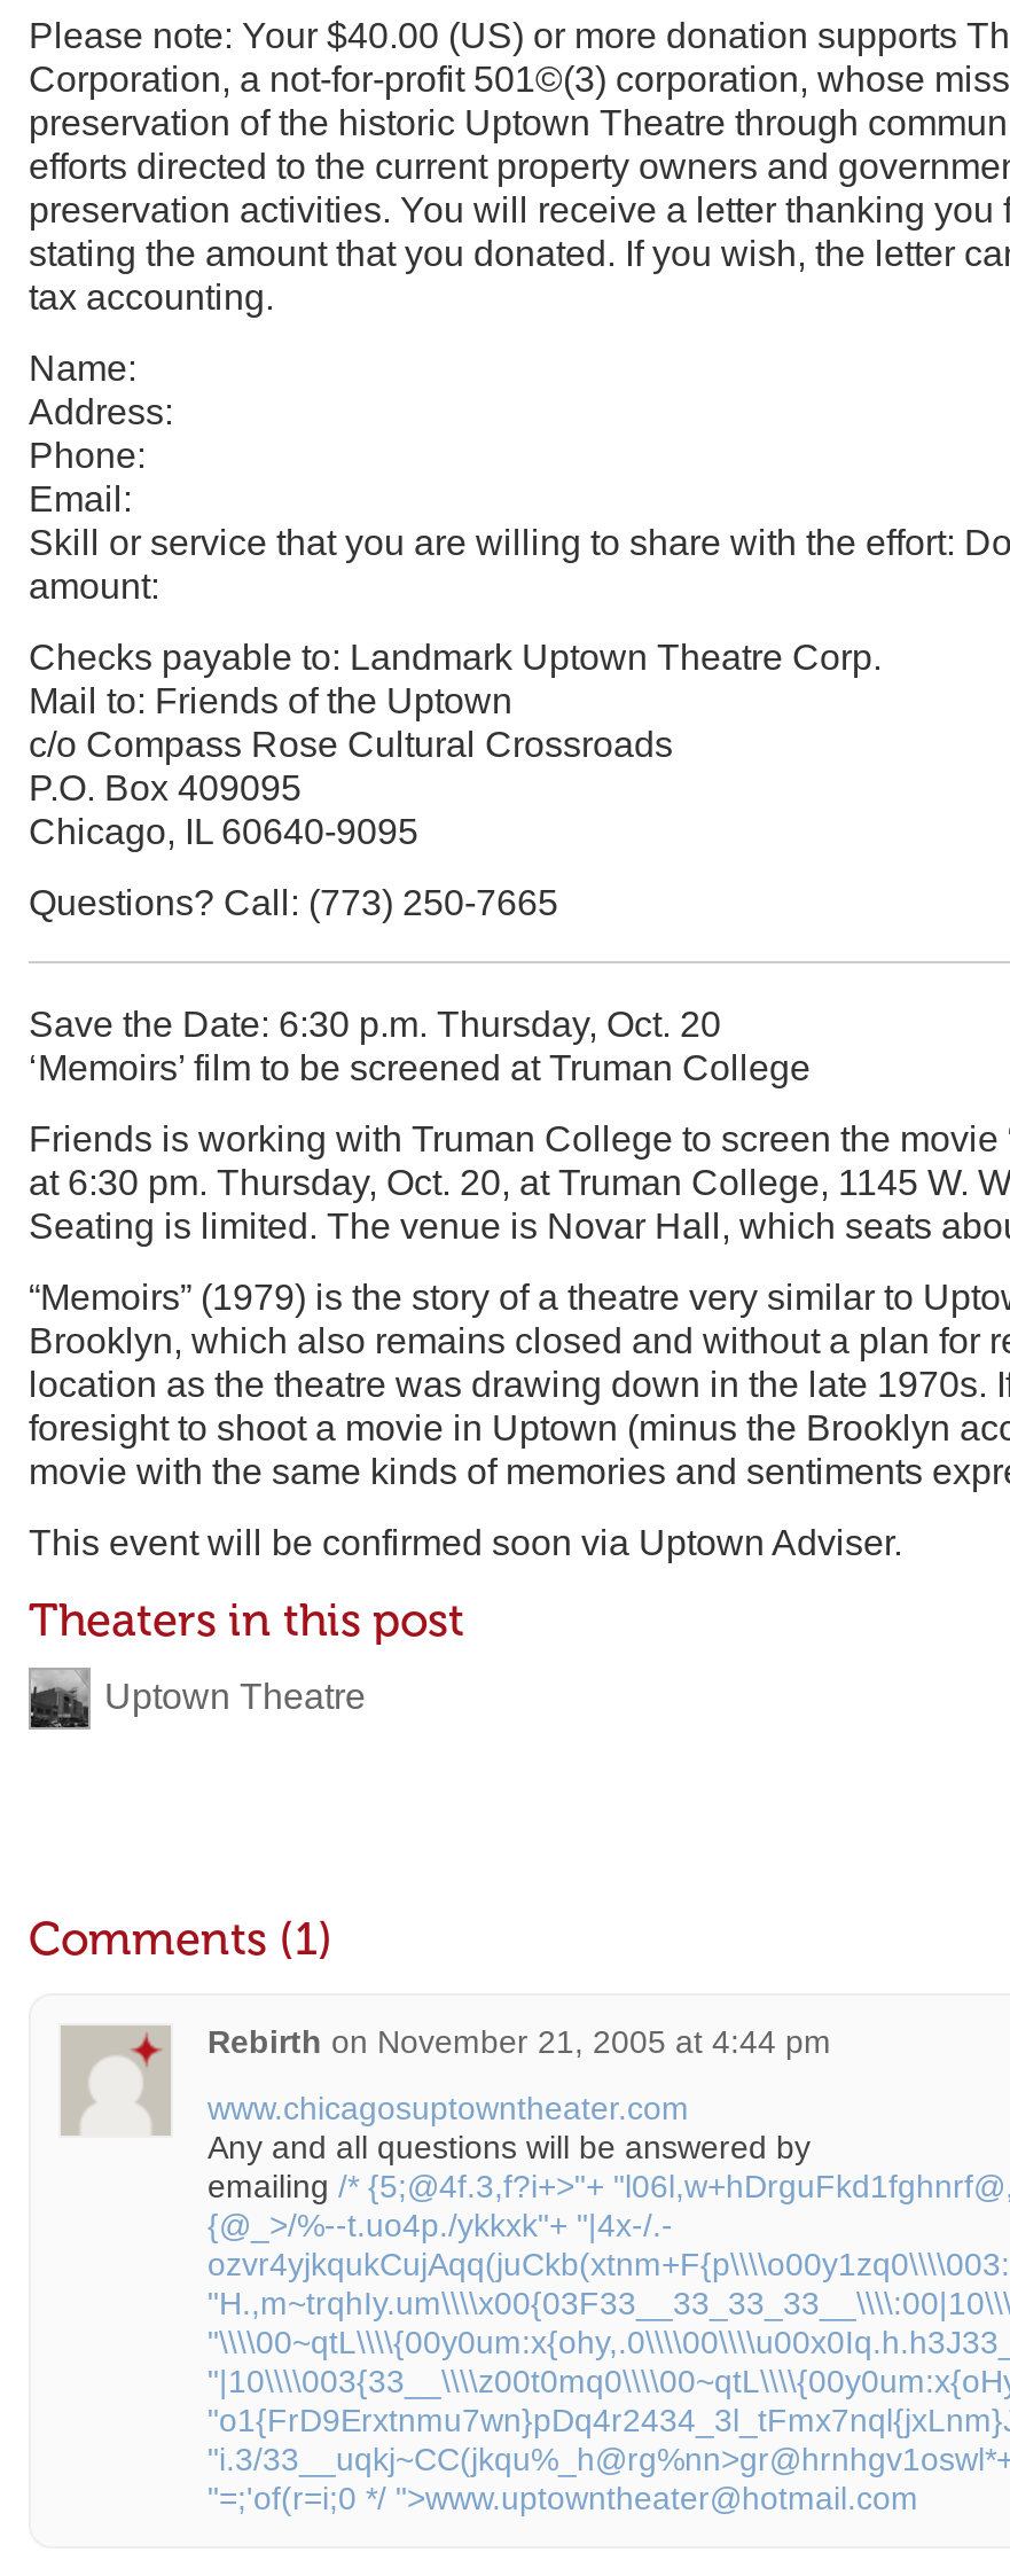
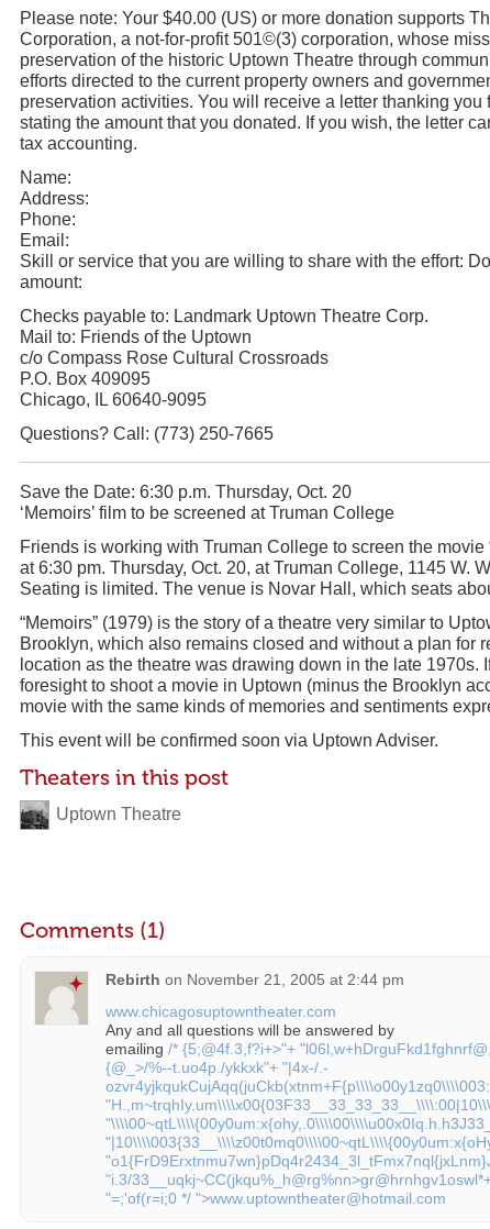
[208,2023,831,2060] Rebirth on November 21, 2005 at 4:44 pm -> [105,971,404,988] Rebirth on November 21, 2005 at 2:44 pm

